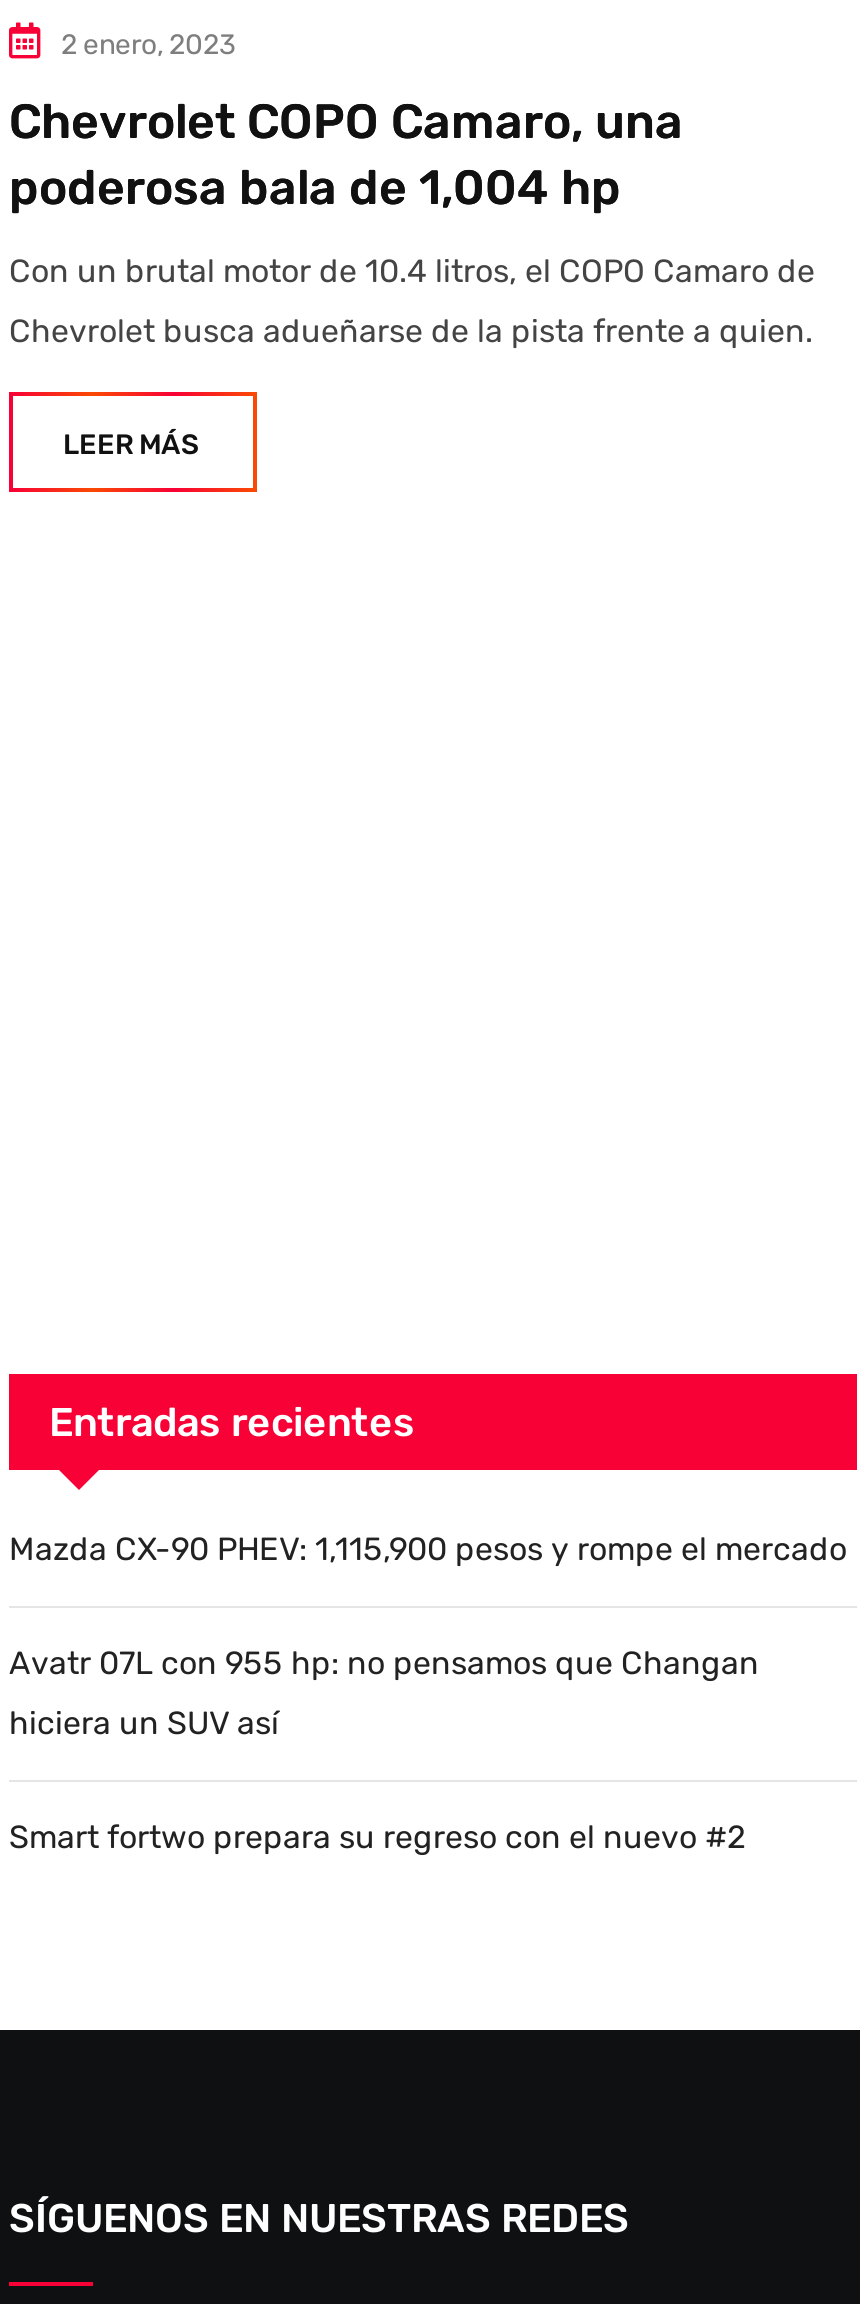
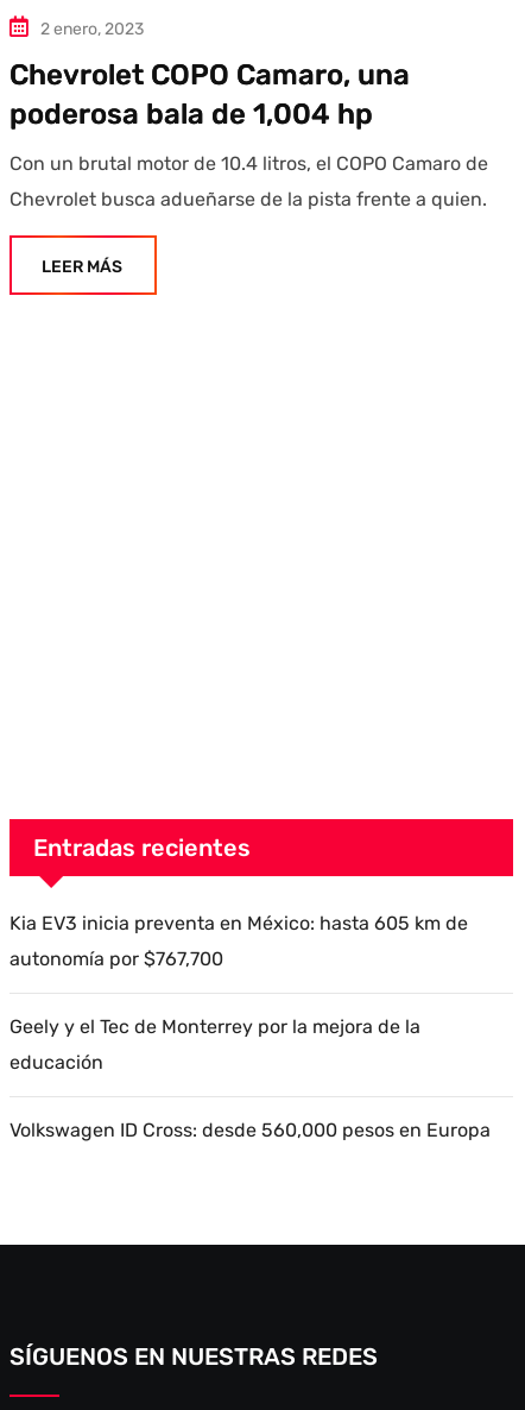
[9,1531,847,1857] Mazda CX-90 PHEV: 1,115,900 pesos y rompe el mercado | Avatr 07L con 955 hp: no pensamos que Changan | hiciera un SUV así | Smart fortwo prepara su regreso con el nuevo #2 -> [10,912,491,1142] Kia EV3 inicia preventa en México: hasta 605 km de | autonomía por $767,700 | Geely y el Tec de Monterrey por la mejora de la | educación | Volkswagen ID Cross: desde 560,000 pesos en Europa

